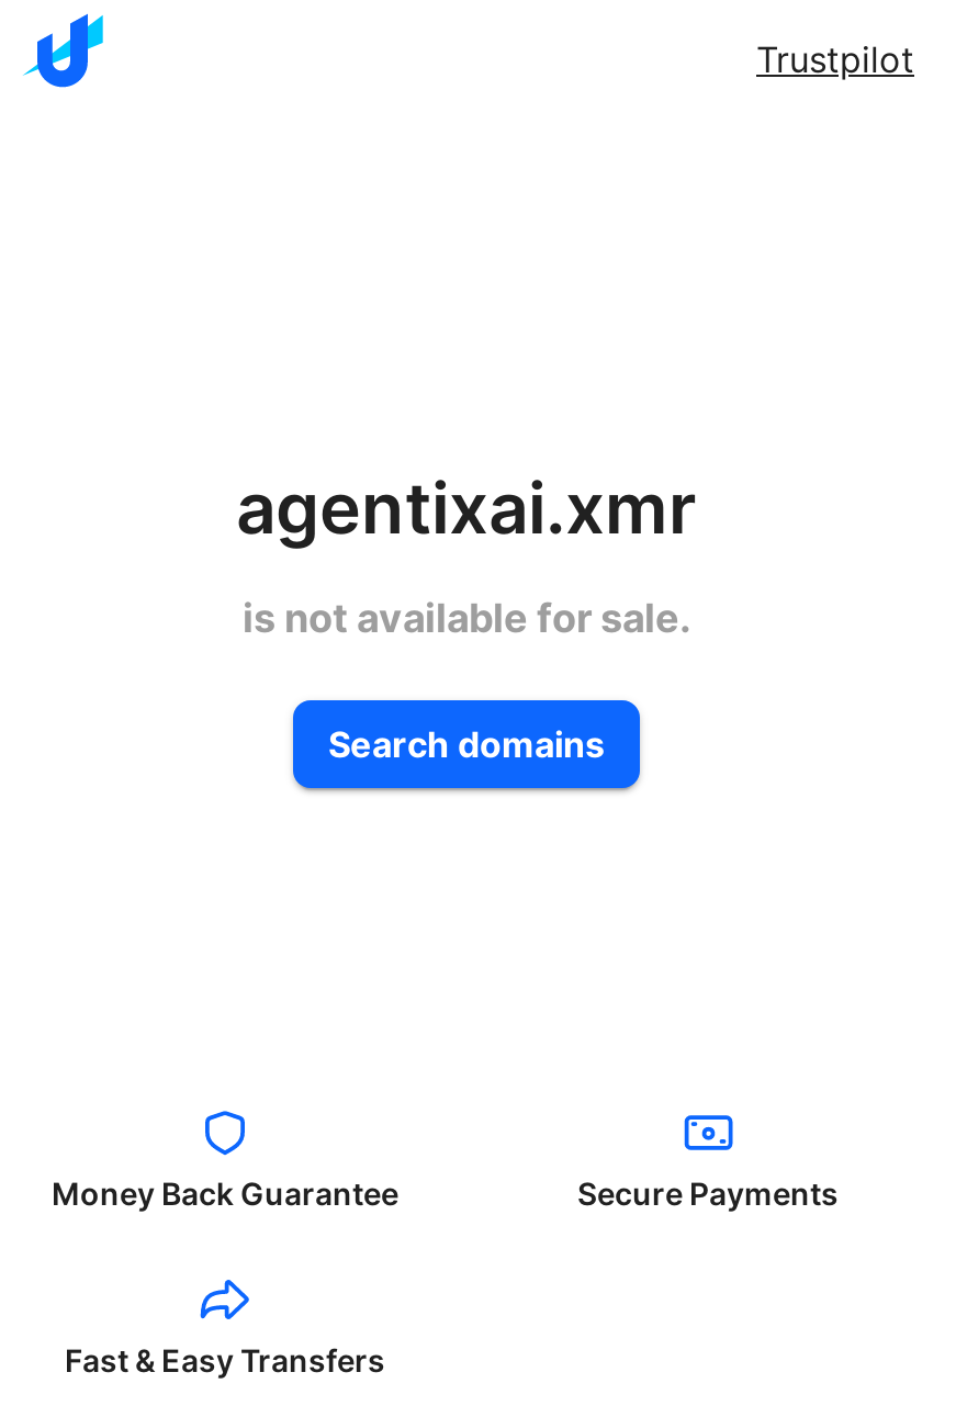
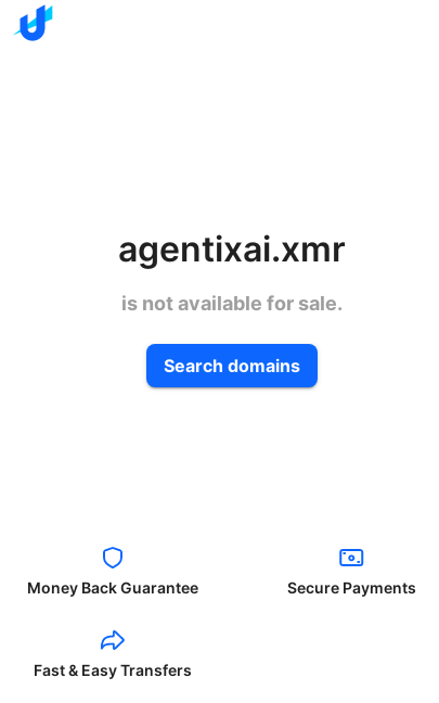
[756,37,914,81] Trustpilot -> none

